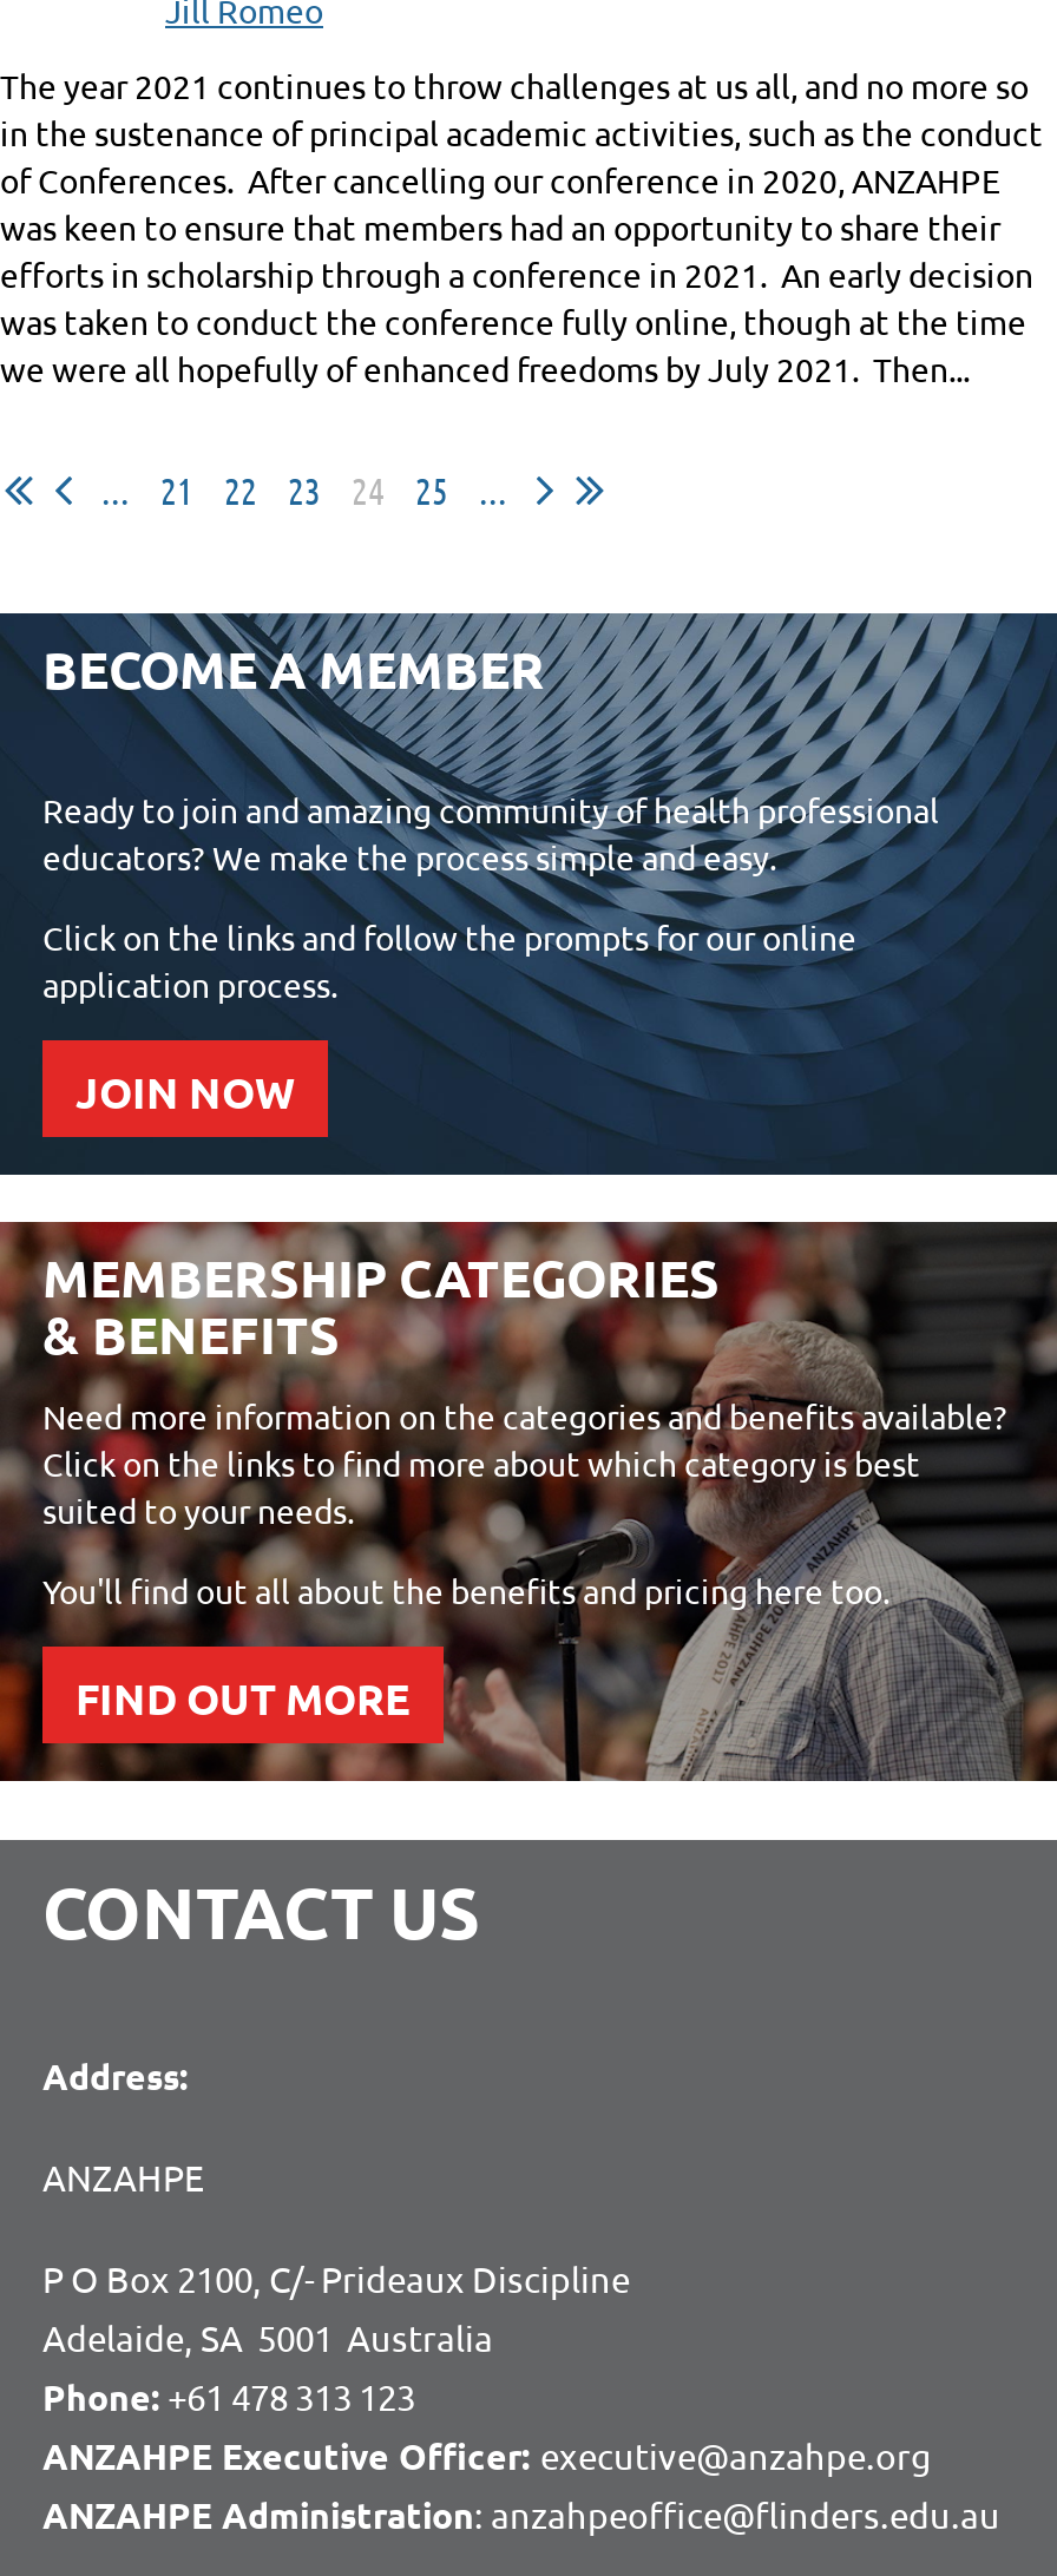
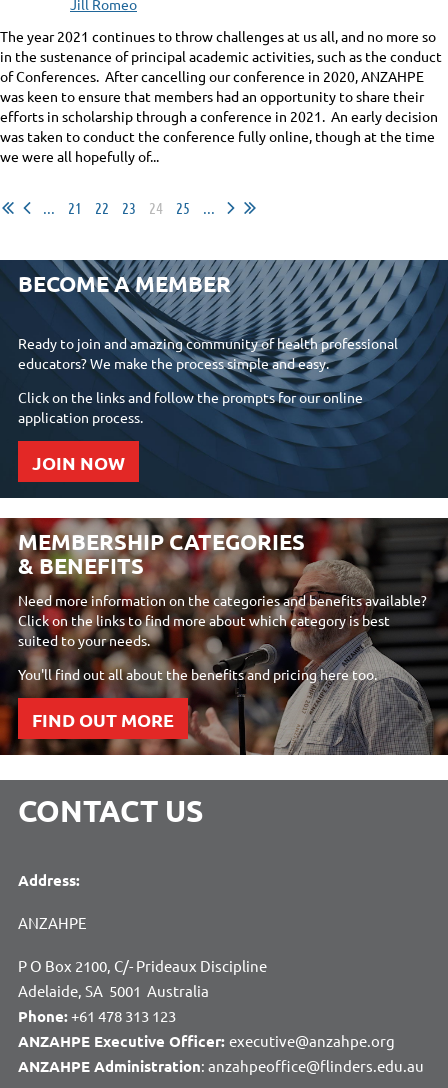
[0,347,970,390] we were all hopefully of enhanced freedoms by July 2021. Then... -> [0,147,159,165] we were all hopefully of...

